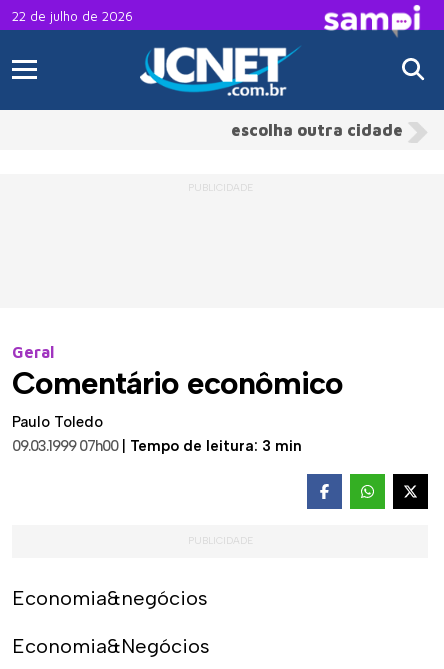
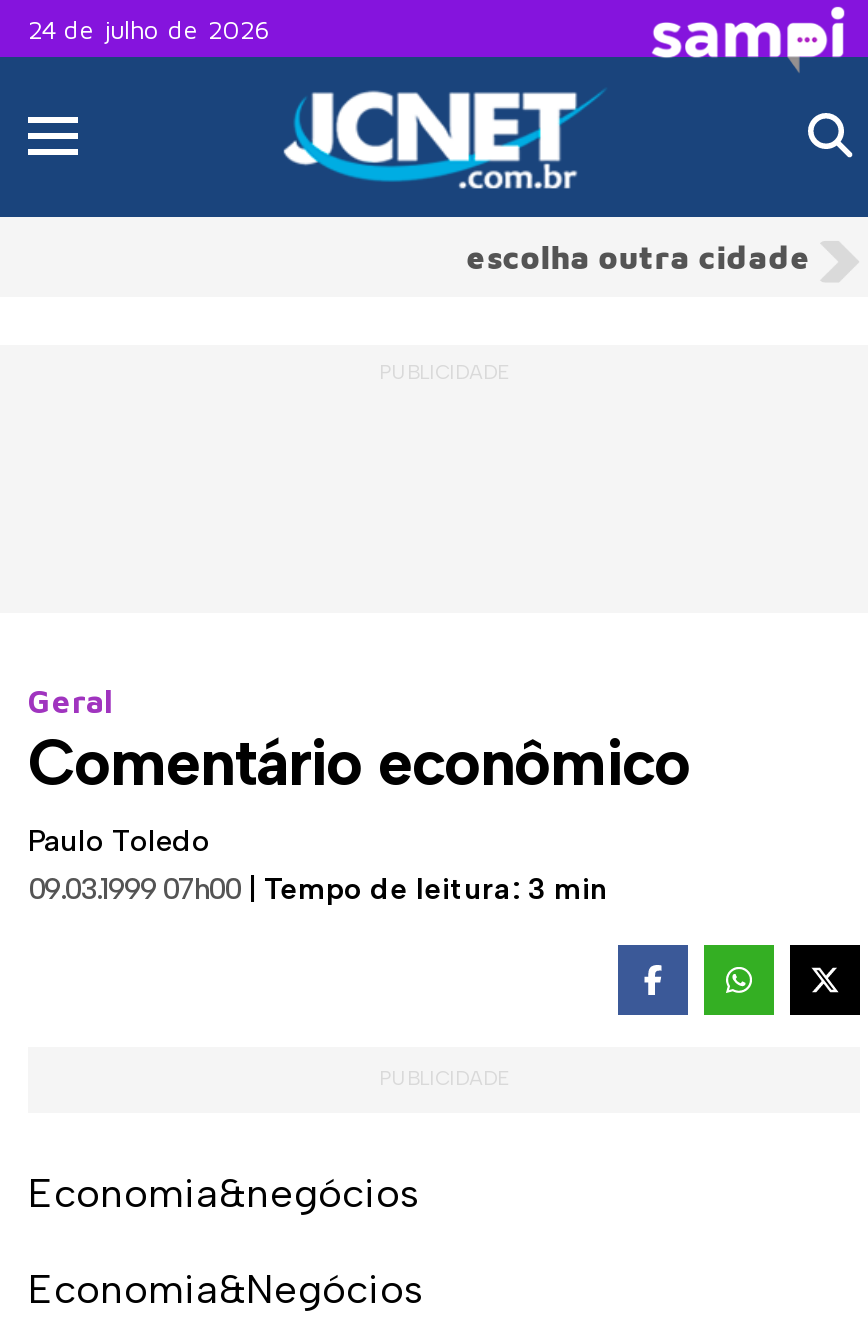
[12,8,133,24] 22 de julho de 2026 -> [28,13,270,45] 24 de julho de 2026

